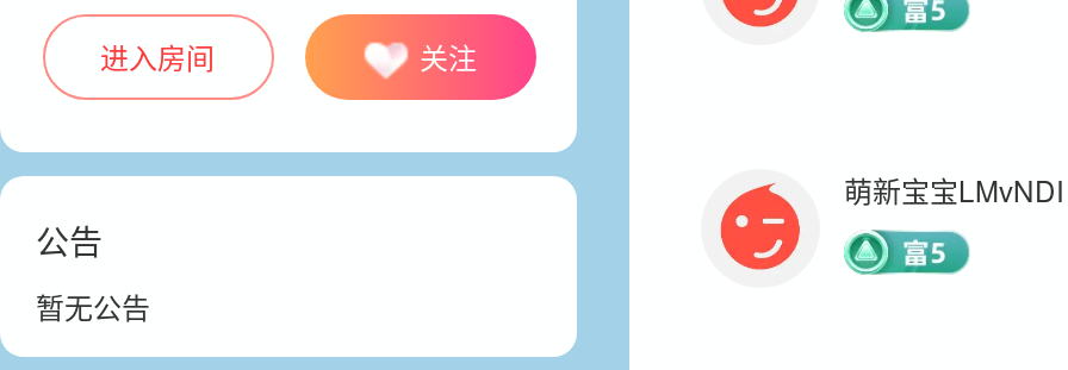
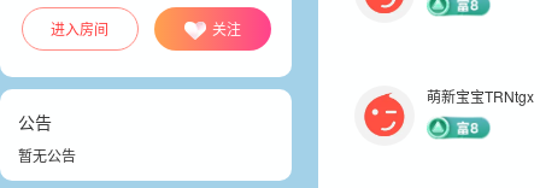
[844,169,1063,209] 萌新宝宝LMvNDI -> [427,86,534,106] 萌新宝宝TRNtgx

